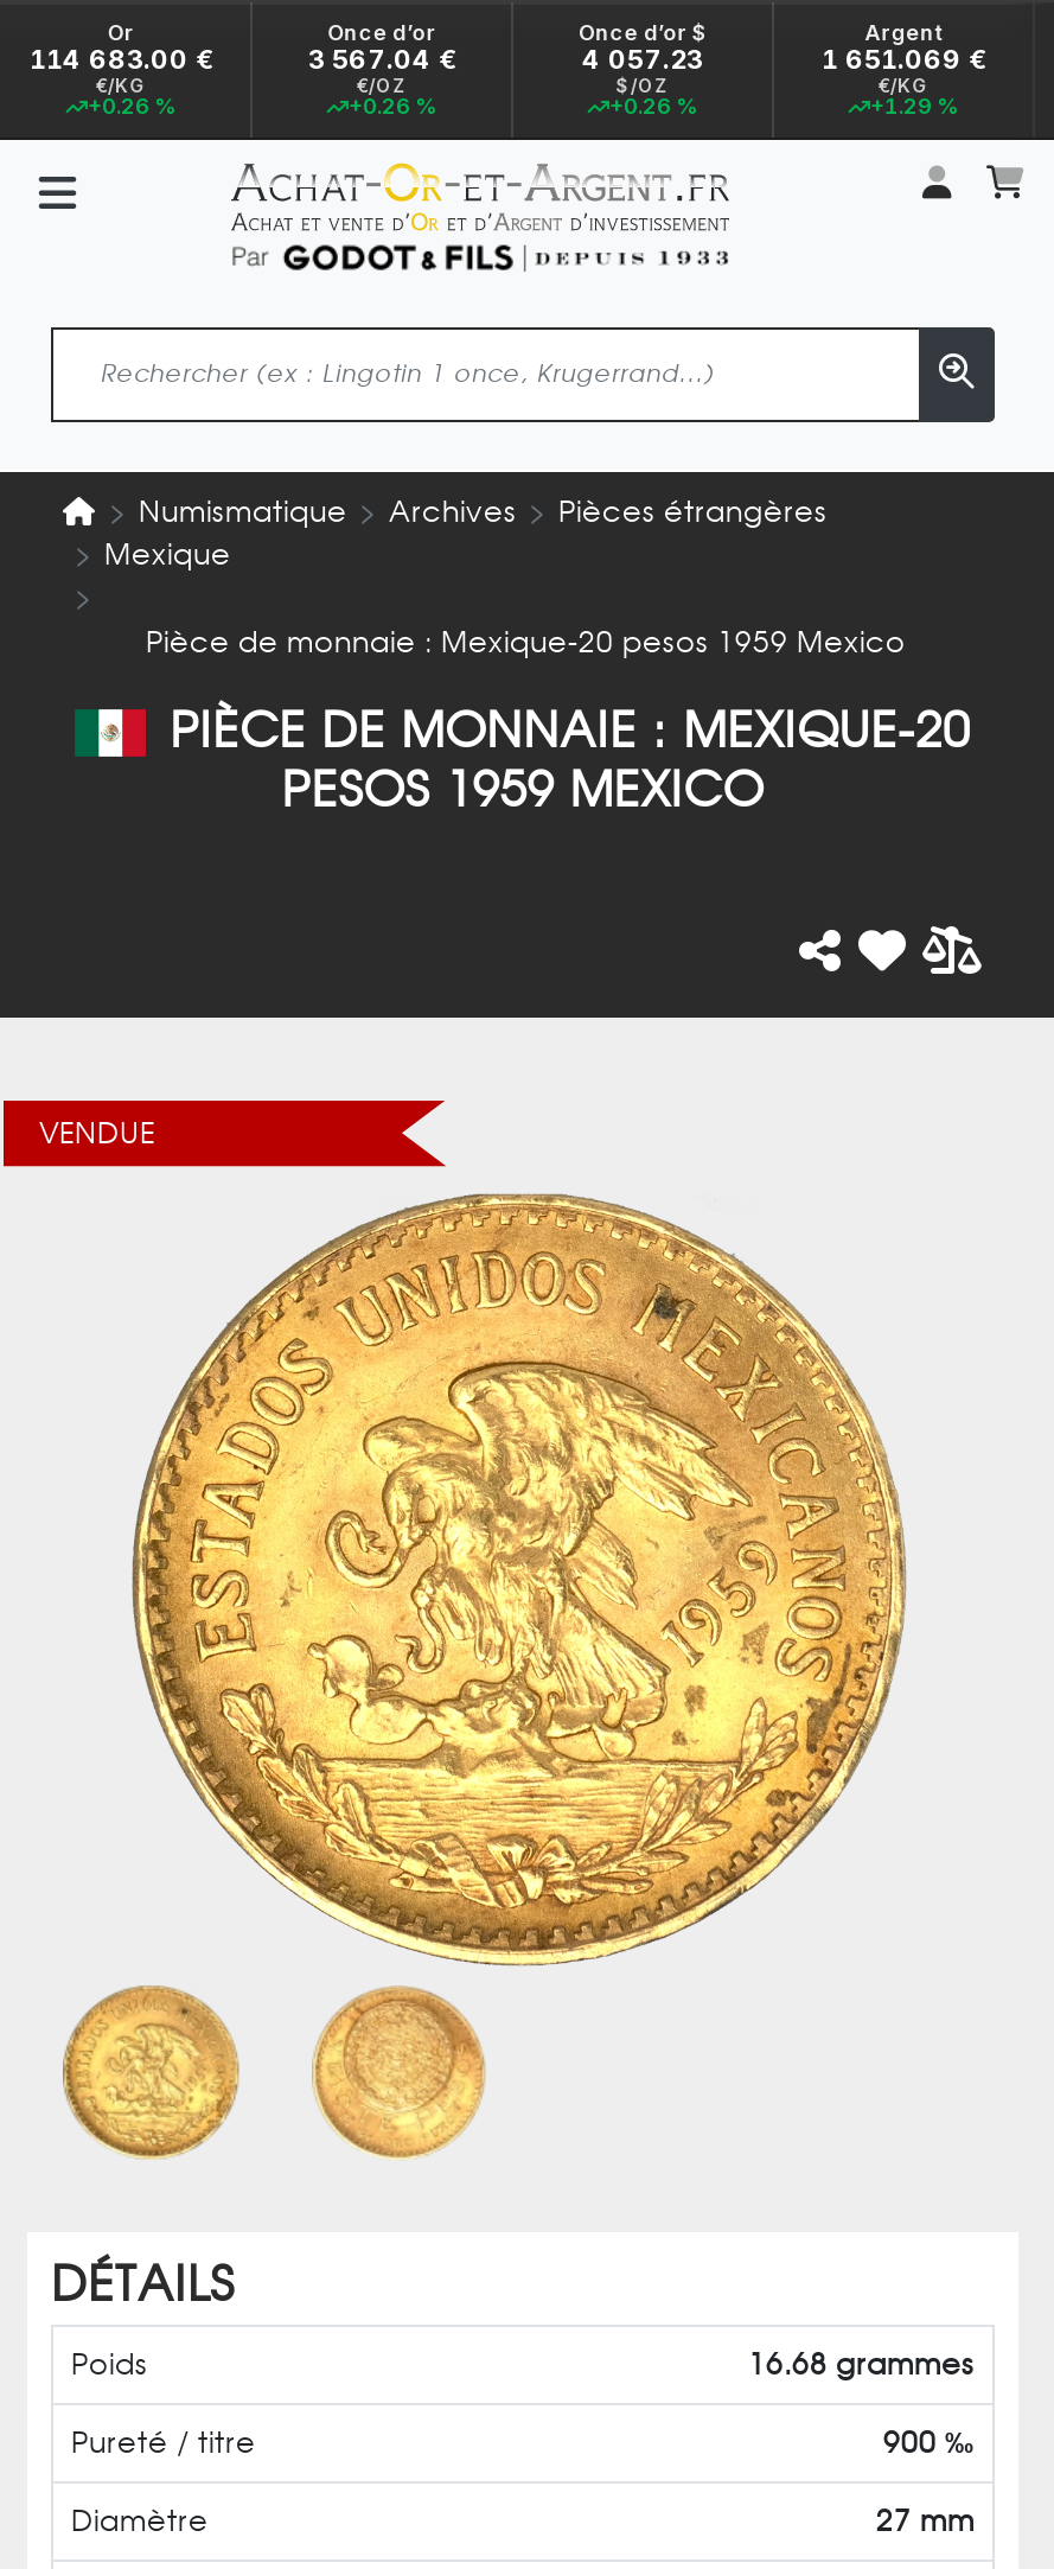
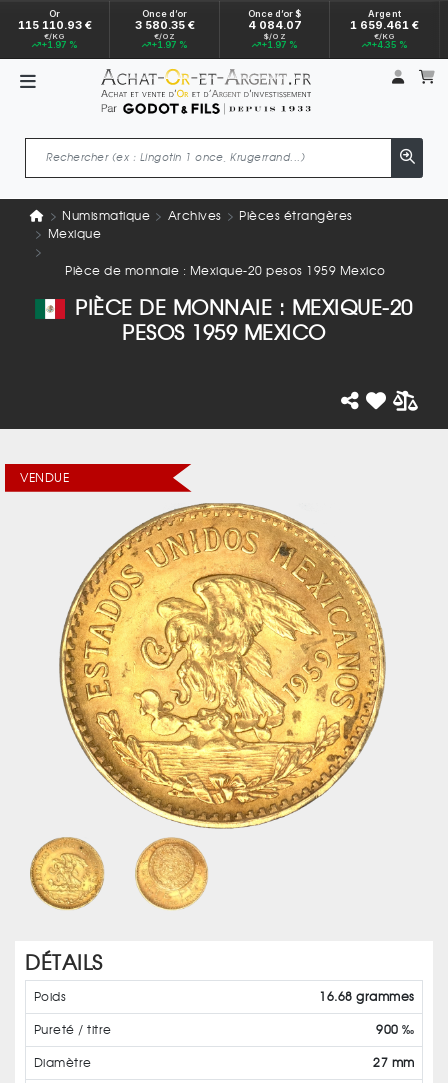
[30,43,212,76] 114 683.00 € -> [17,18,91,32] 115 110.93 €
[308,43,455,76] 3 567.04 € -> [134,18,194,32] 3 580.35 €
[582,43,703,76] 4 057.23 -> [247,18,301,32] 4 084.07
[822,43,985,76] 1 651.069 € -> [350,18,419,32] 1 659.461 €
[88,93,175,119] +0.26 % -> [40,39,77,50] +1.97 %
[349,93,436,119] +0.26 % -> [150,39,187,50] +1.97 %
[609,93,697,119] +0.26 % -> [260,39,297,50] +1.97 %
[870,93,958,119] +1.29 % -> [370,39,407,50] +4.35 %

